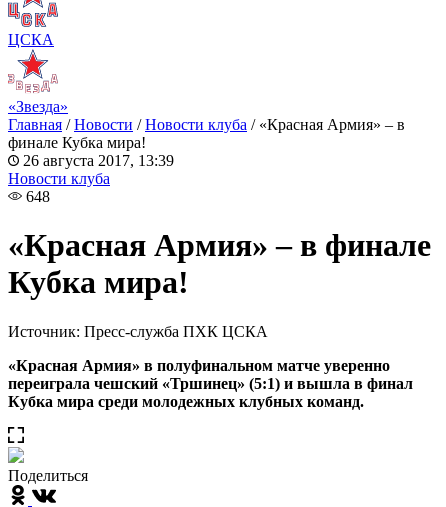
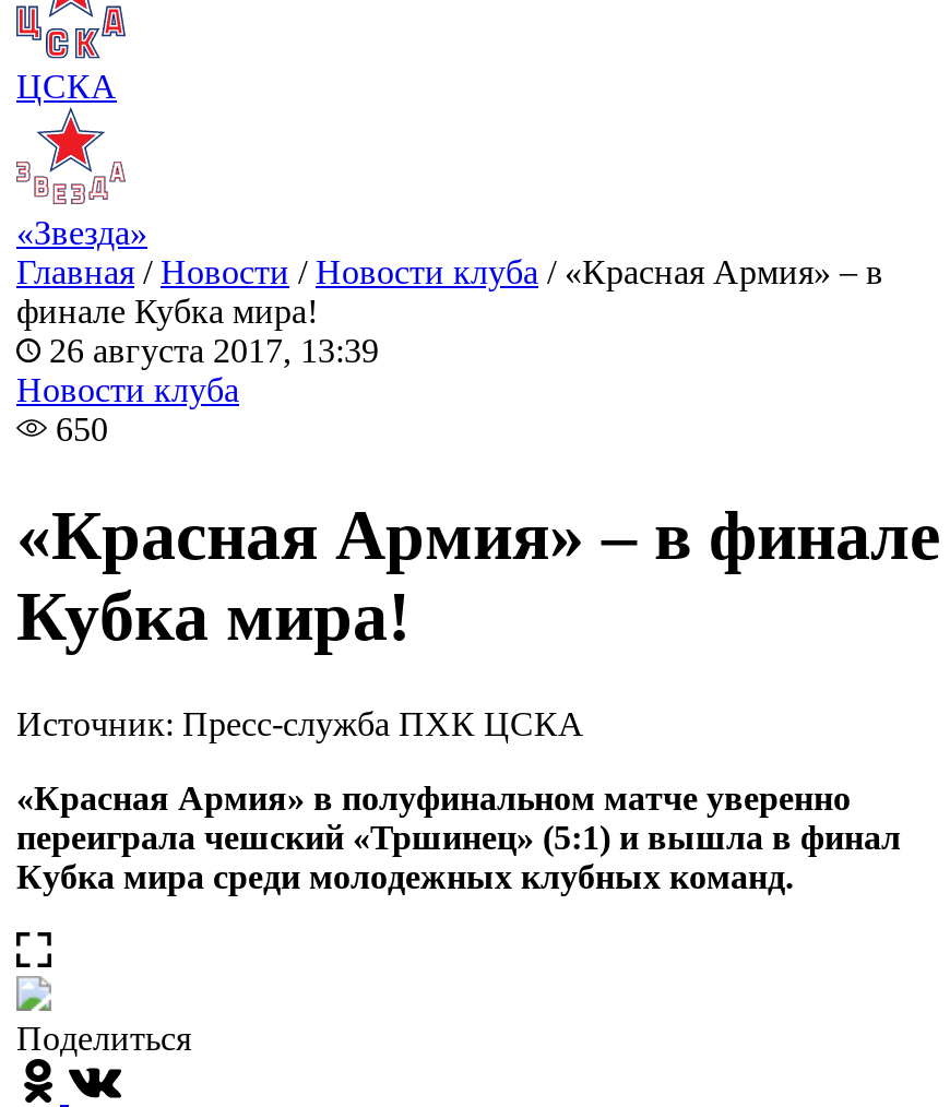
[22,188,50,205] 648 -> [47,410,108,447] 650

